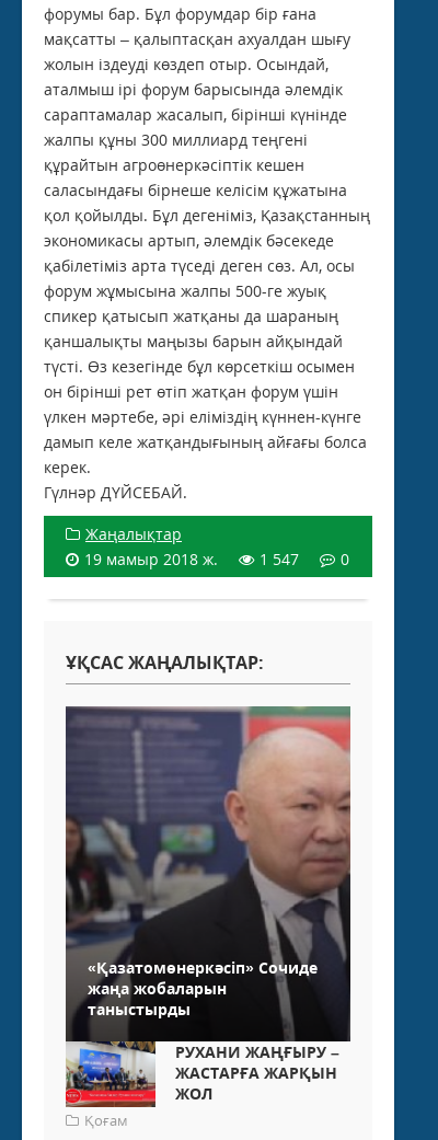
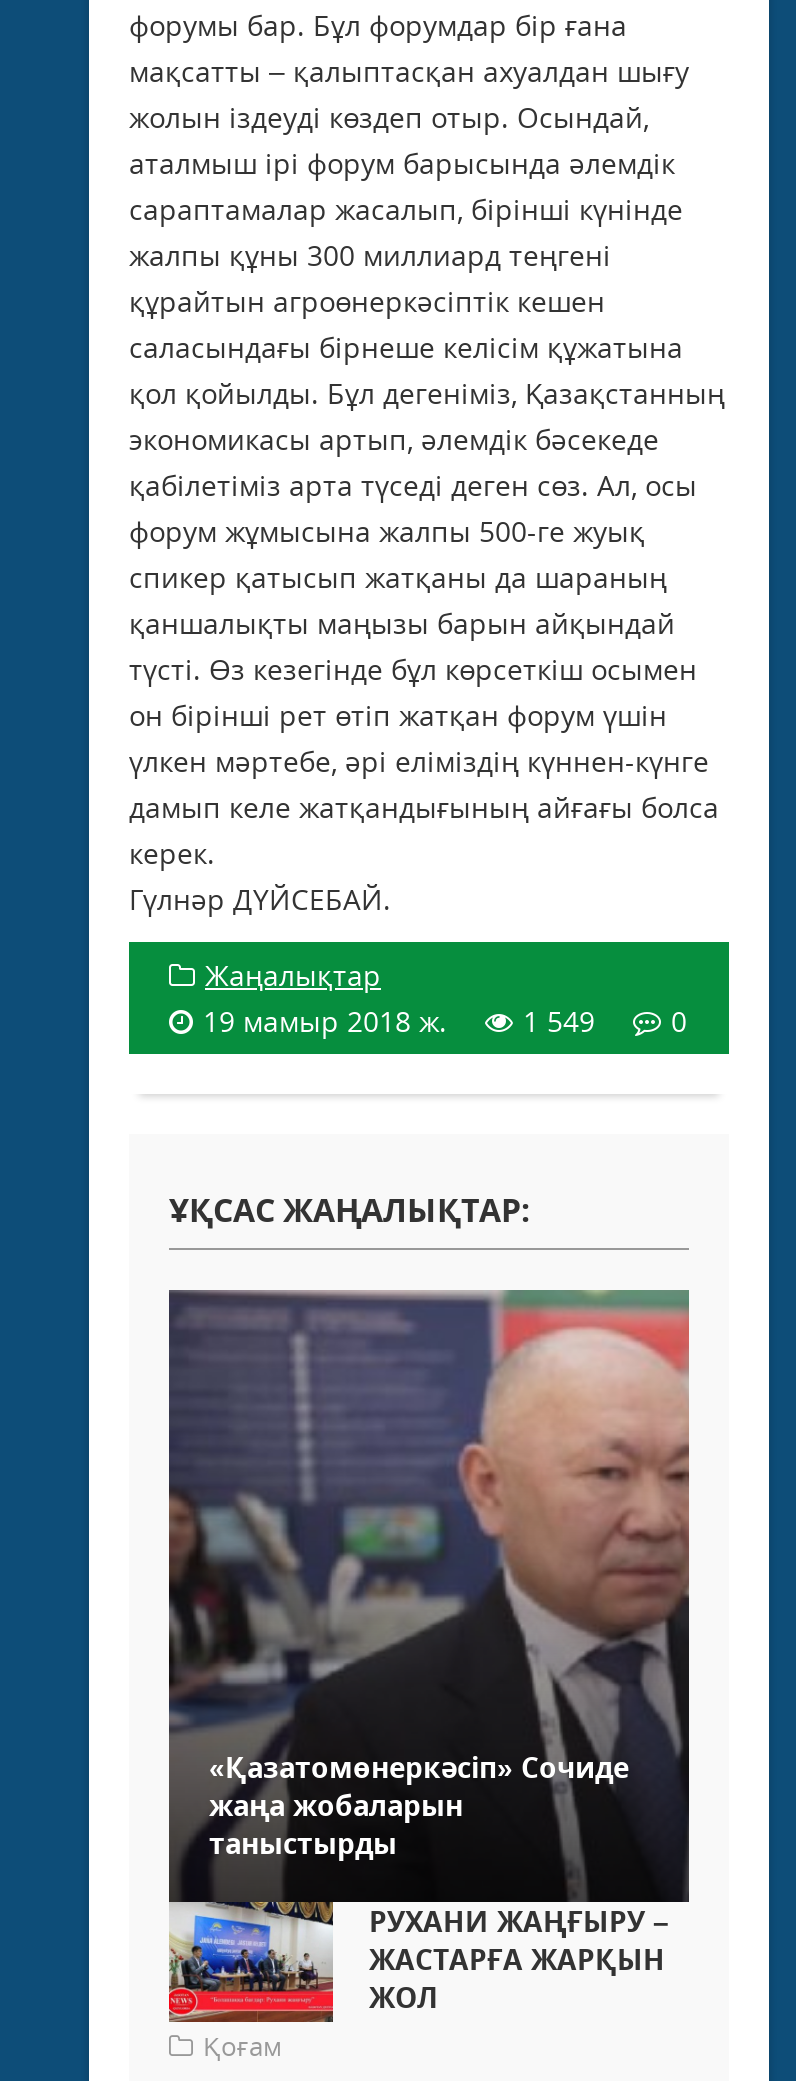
[84,548,349,569] 19 мамыр 2018 ж. 1 547 0 -> [203,1001,687,1039] 19 мамыр 2018 ж. 1 549 0

